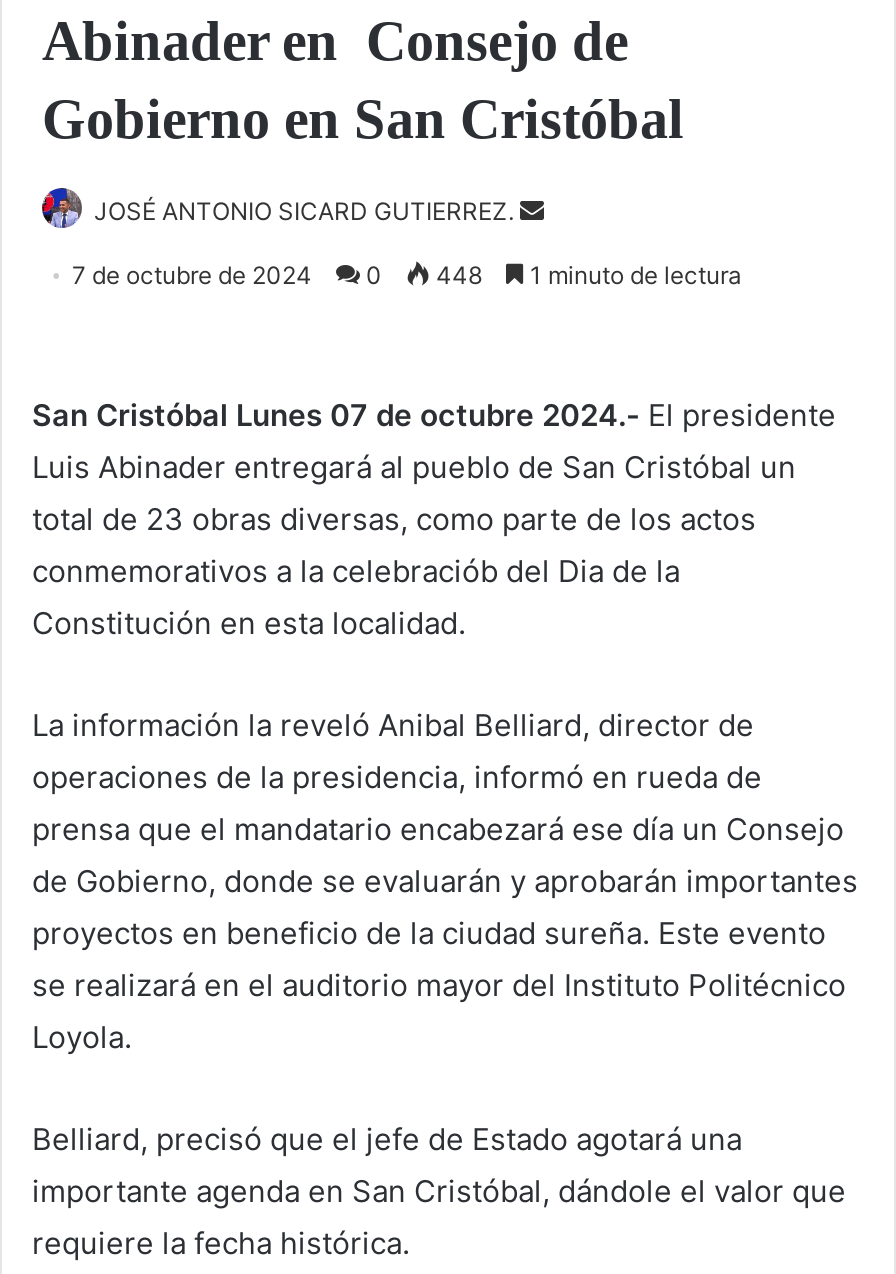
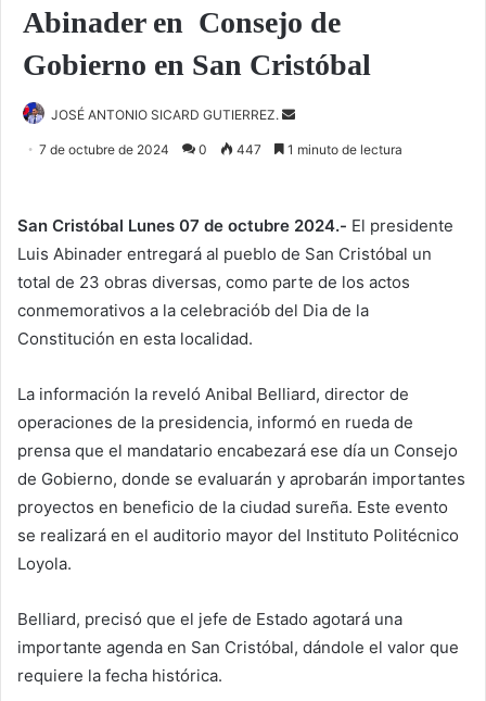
[72,260,742,290] 7 de octubre de 2024 0 448 1 minuto de lectura -> [39,141,402,157] 7 de octubre de 2024 0 447 1 minuto de lectura

